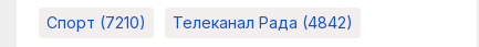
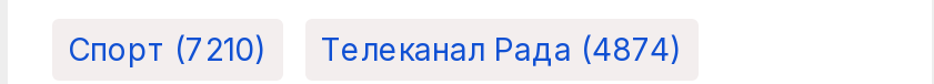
[173,13,353,31] Телеканал Рада (4842) -> [321,30,683,68] Телеканал Рада (4874)

